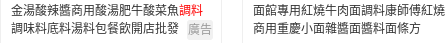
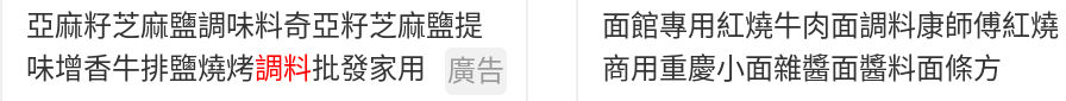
[11,4,203,36] 金湯酸辣醬商用酸湯肥牛酸菜魚調料 | 調味料底料湯料包餐飲開店批發 -> [26,10,483,86] 亞麻籽芝麻鹽調味料奇亞籽芝麻鹽提 | 味增香牛排鹽燒烤調料批發家用

